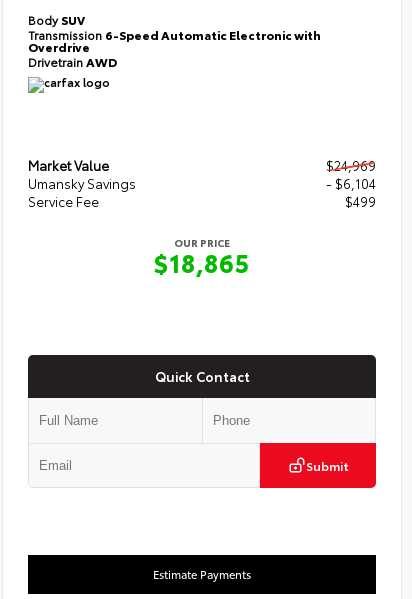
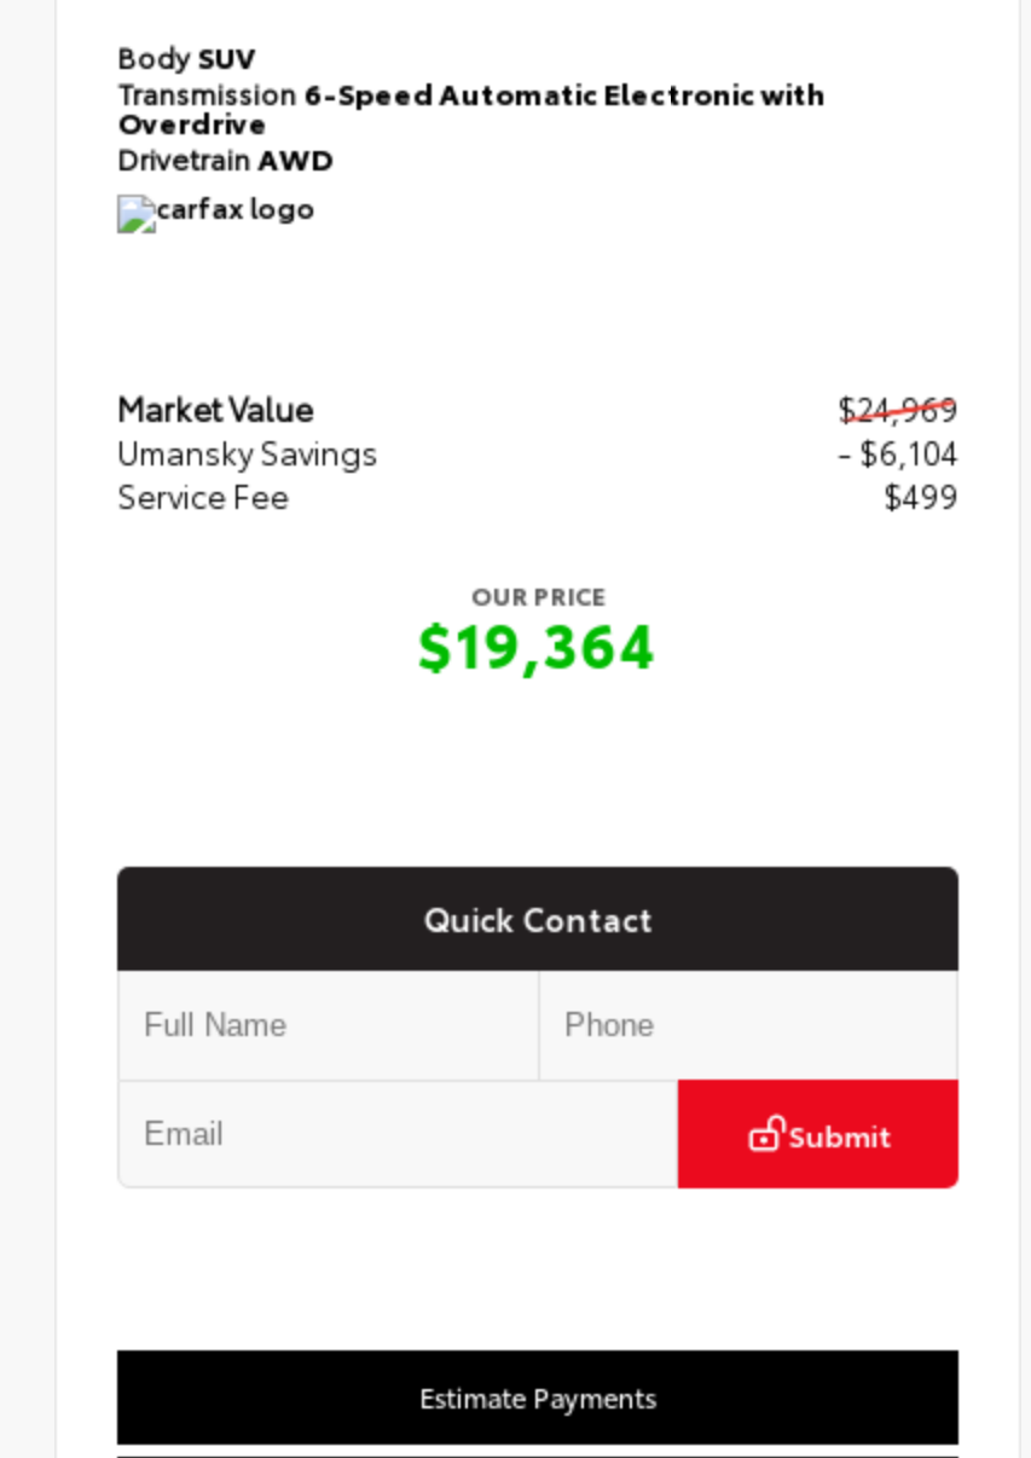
[154,245,250,279] $18,865 -> [418,602,658,684] $19,364

